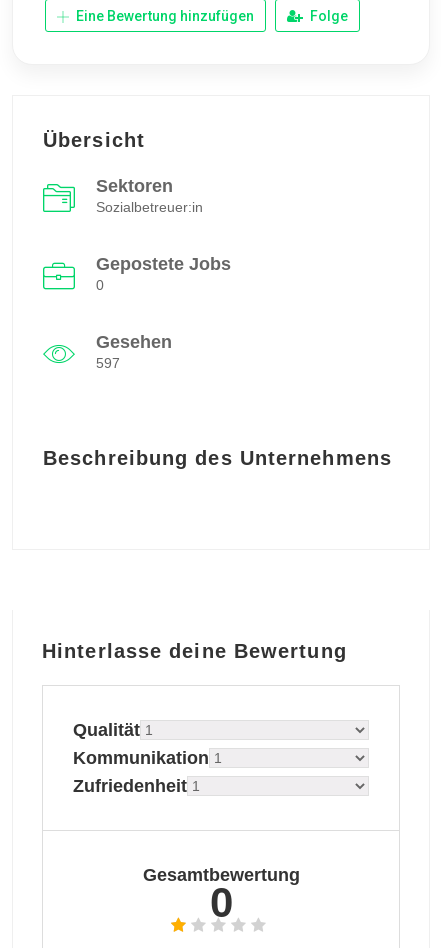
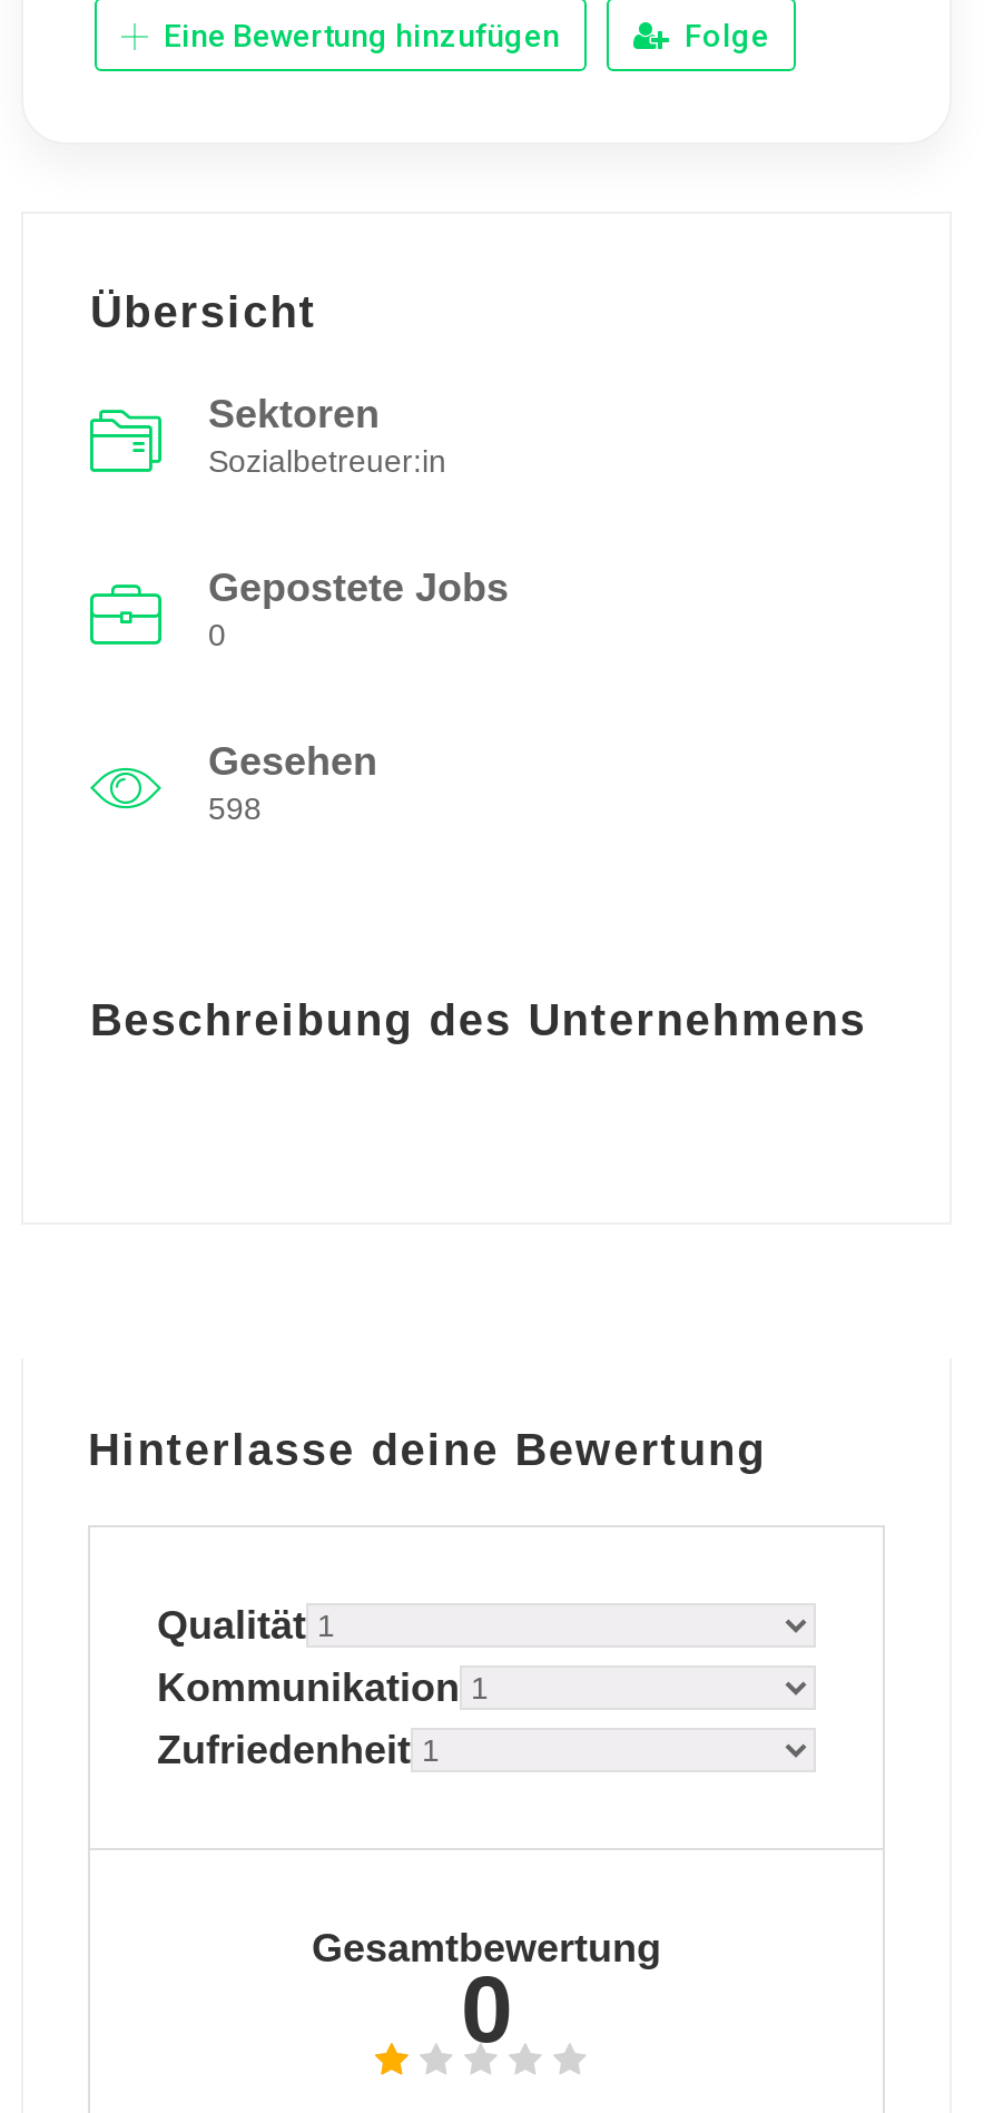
[96,355,120,371] 597 -> [208,791,262,826] 598

